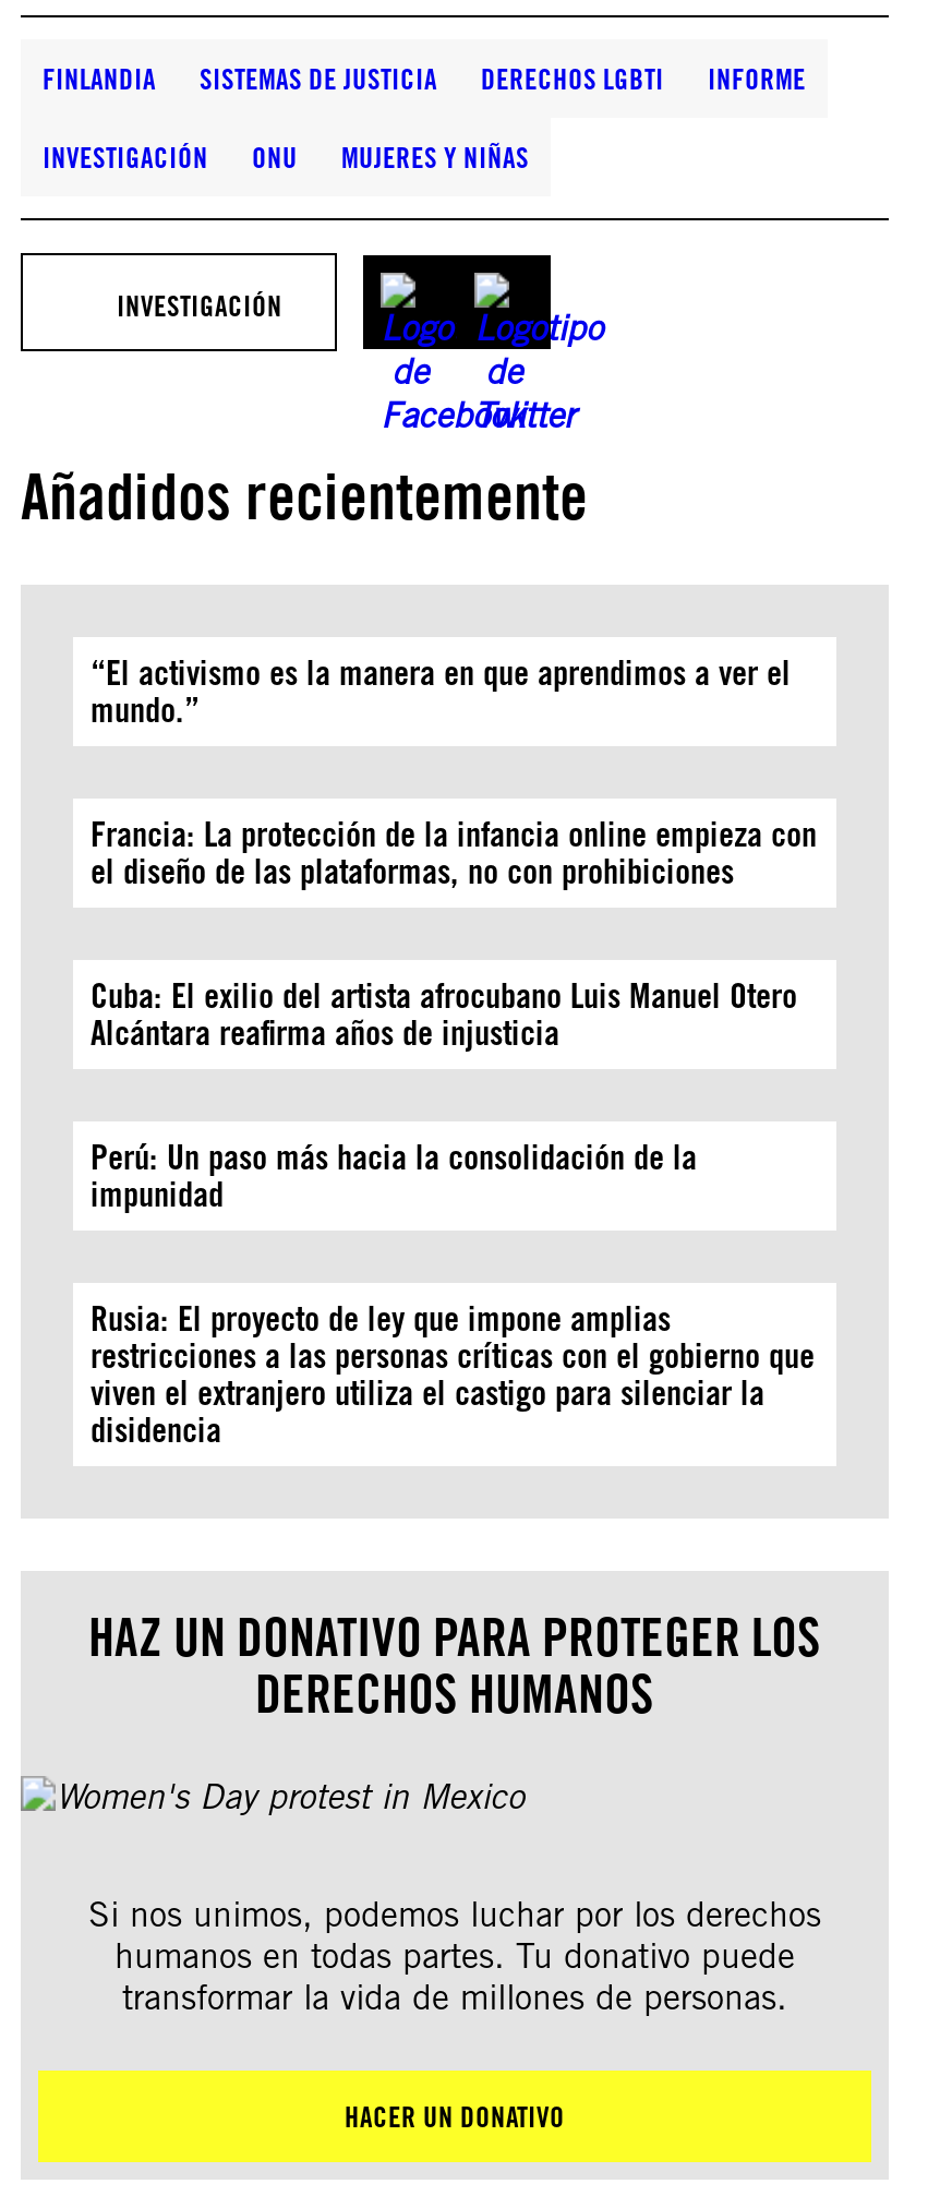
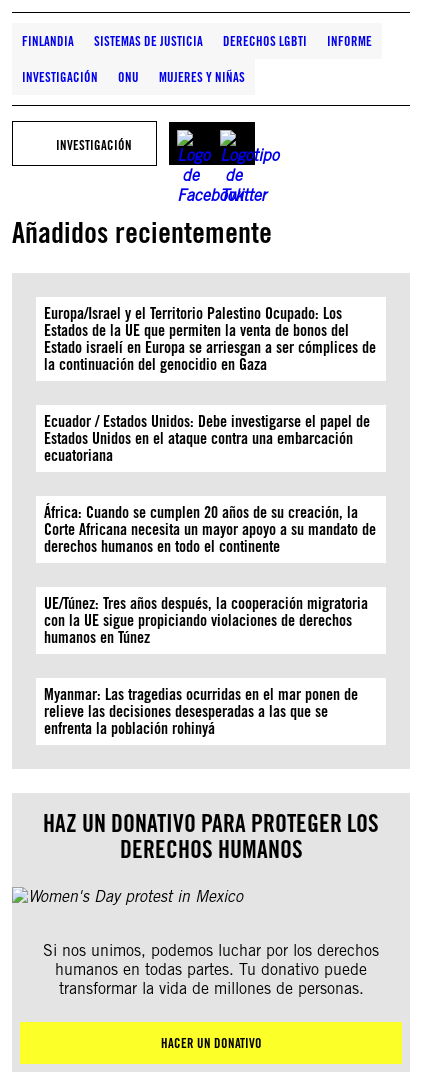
[91,652,791,731] “El activismo es la manera en que aprendimos a ver el | mundo.” -> [44,304,376,374] Europa/Israel y el Territorio Palestino Ocupado: Los | Estados de la UE que permiten la venta de bonos del | Estado israelí en Europa se arriesgan a ser cómplices de | la continuación del genocidio en Gaza
[91,814,817,892] Francia: La protección de la infancia online empieza con | el diseño de las plataformas, no con prohibiciones -> [44,412,370,465] Ecuador / Estados Unidos: Debe investigarse el papel de | Estados Unidos en el ataque contra una embarcación | ecuatoriana
[91,975,797,1054] Cuba: El exilio del artista afrocubano Luis Manuel Otero | Alcántara reafirma años de injusticia -> [44,503,376,556] África: Cuando se cumplen 20 años de su creación, la | Corte Africana necesita un mayor apoyo a su mandato de | derechos humanos en todo el continente
[91,1137,697,1215] Perú: Un paso más hacia la consolidación de la | impunidad -> [44,594,368,647] UE/Túnez: Tres años después, la cooperación migratoria | con la UE sigue propiciando violaciones de derechos | humanos en Túnez
[91,1298,815,1451] Rusia: El proyecto de ley que impone amplias | restricciones a las personas críticas con el gobierno que | viven el extranjero utiliza el castigo para silenciar la | disidencia -> [44,685,358,738] Myanmar: Las tragedias ocurridas en el mar ponen de | relieve las decisiones desesperadas a las que se | enfrenta la población rohinyá

